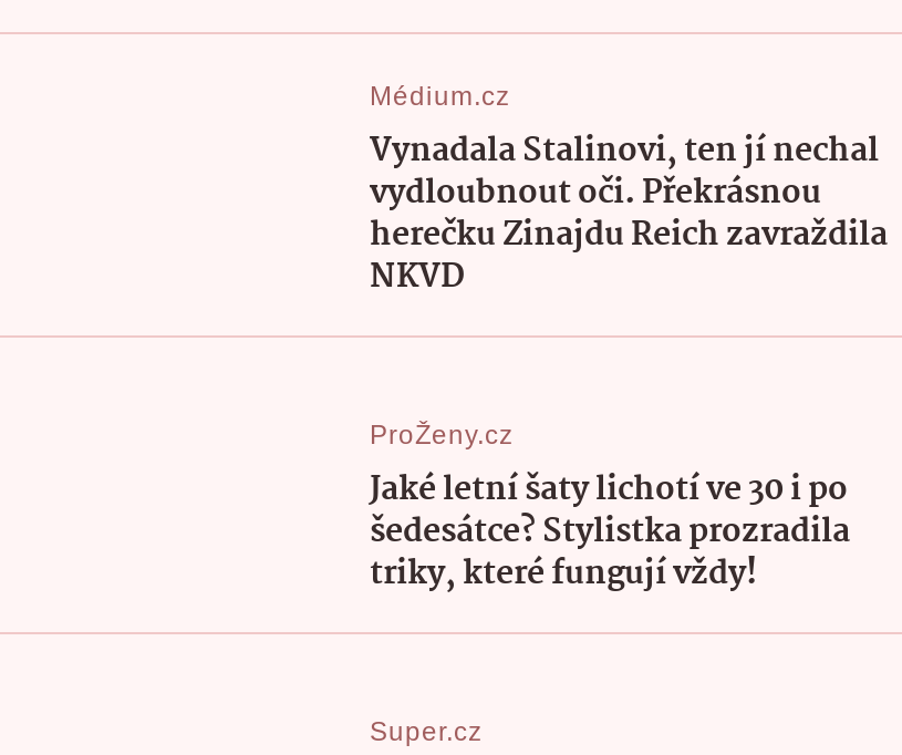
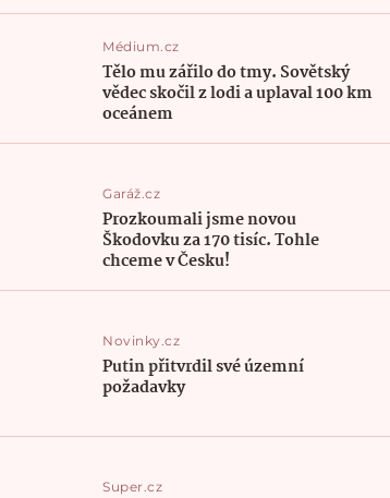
[370,125,888,601] Vynadala Stalinovi, ten jí nechal | vydloubnout oči. Překrásnou | herečku Zinajdu Reich zavraždila | NKVD | ProŽeny.cz | Jaké letní šaty lichotí ve 30 i po | šedesátce? Stylistka prozradila | triky, které fungují vždy! -> [103,59,373,401] Tělo mu zářilo do tmy. Sovětský | vědec skočil z lodi a uplaval 100 km | oceánem | Garáž.cz | Prozkoumali jsme novou | Škodovku za 170 tisíc. Tohle | chceme v Česku! | Novinky.cz | Putin přitvrdil své územní | požadavky

